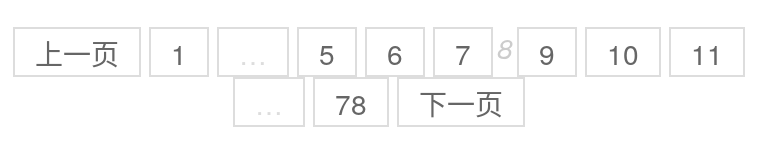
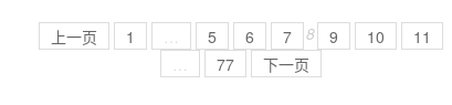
[335,83,367,123] 78 -> [217,53,234,75] 77

